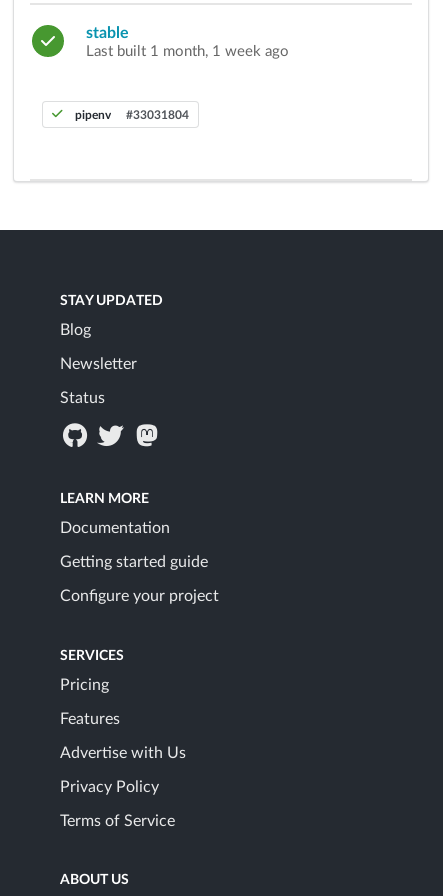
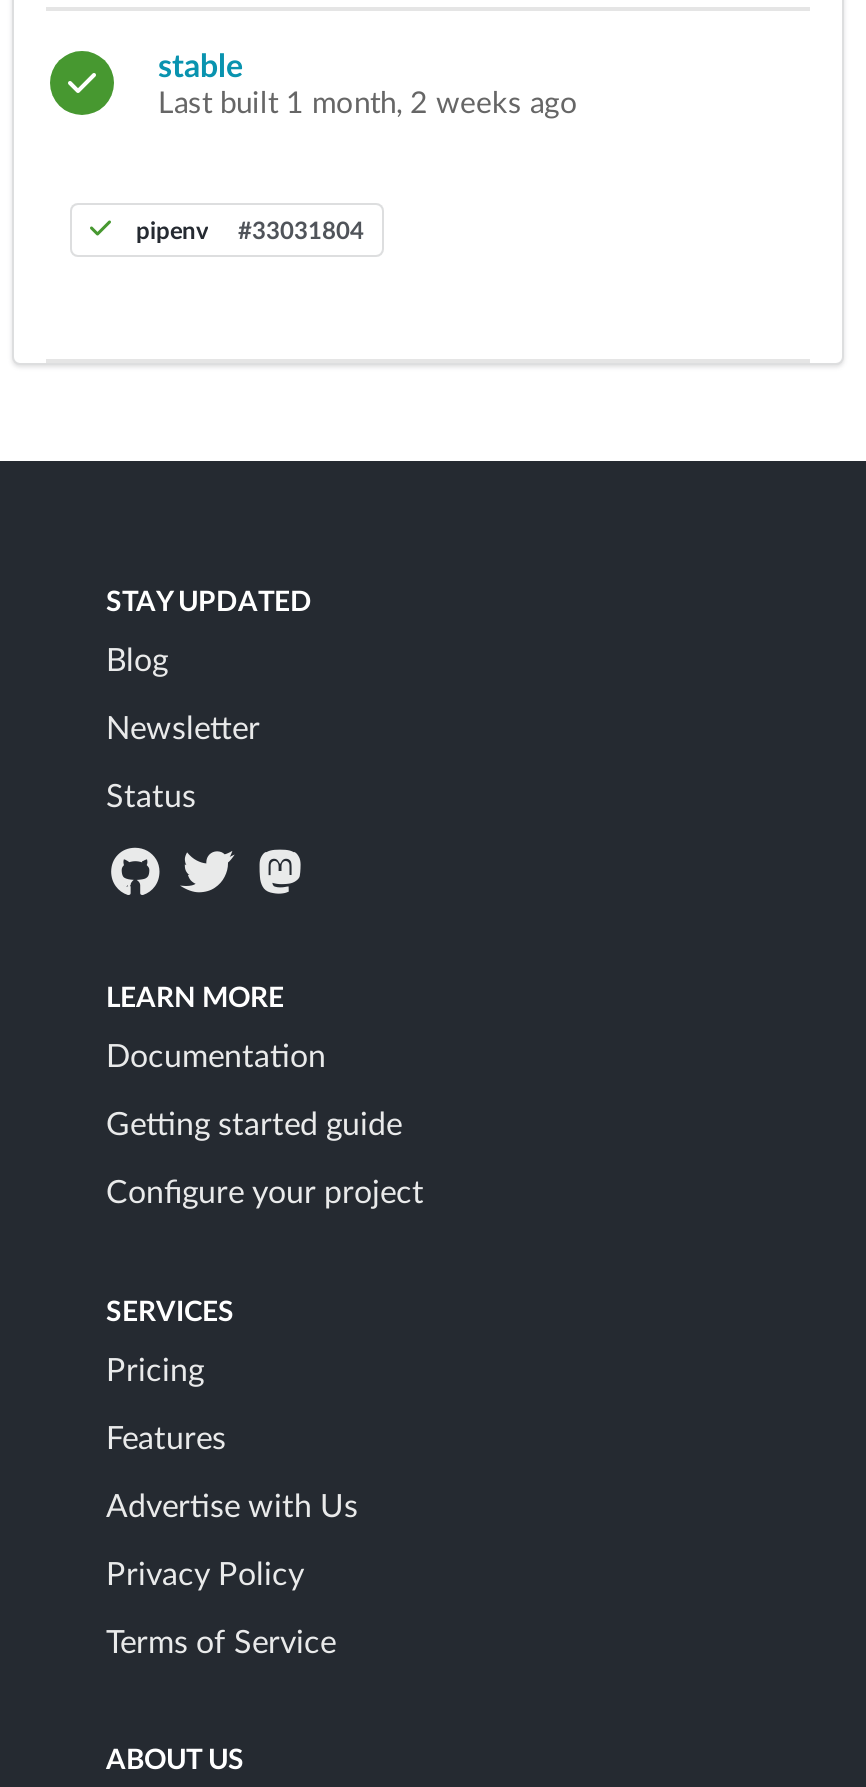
[86,44,289,59] Last built 1 month, 1 week ago -> [158,88,578,118] Last built 1 month, 2 weeks ago

